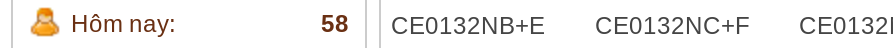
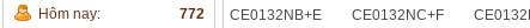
[321,10,349,38] 58 -> [179,6,205,22] 772

